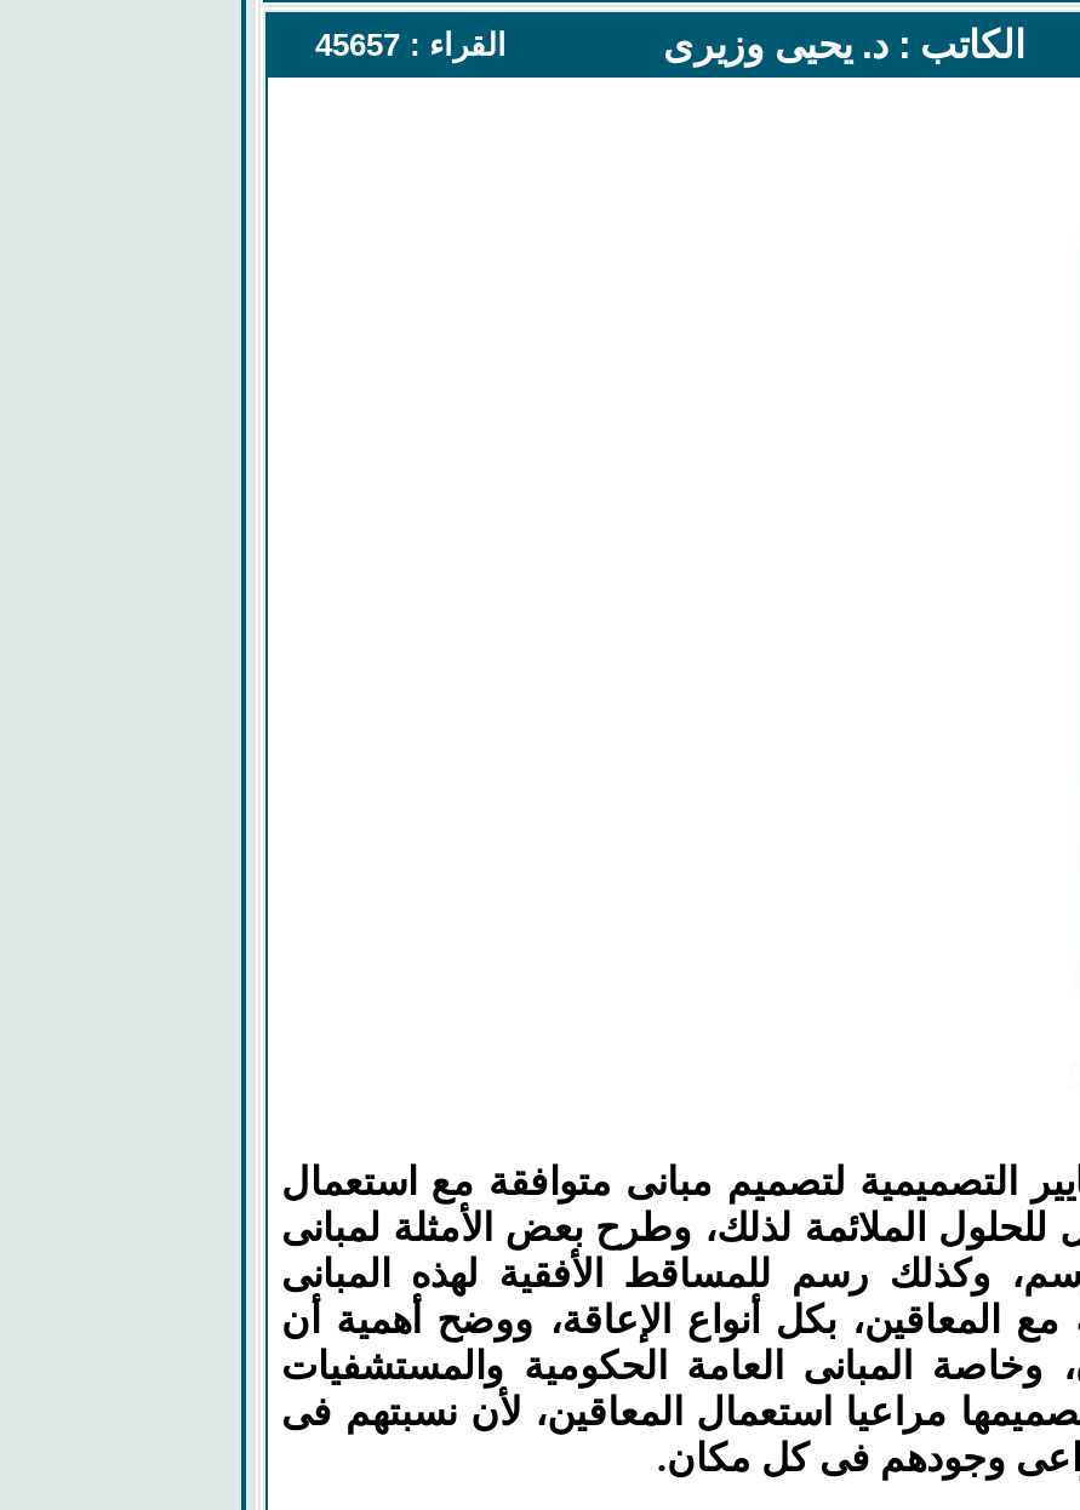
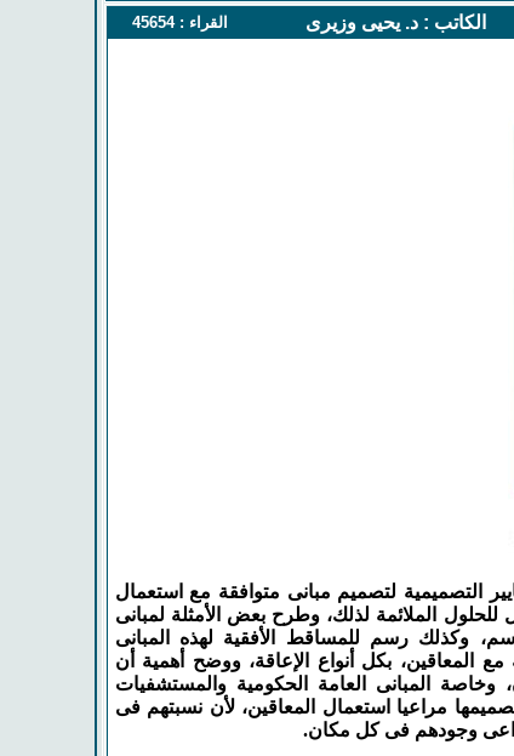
[315,27,507,63] القراء : 45657 -> [132,13,227,32] القراء : 45654

